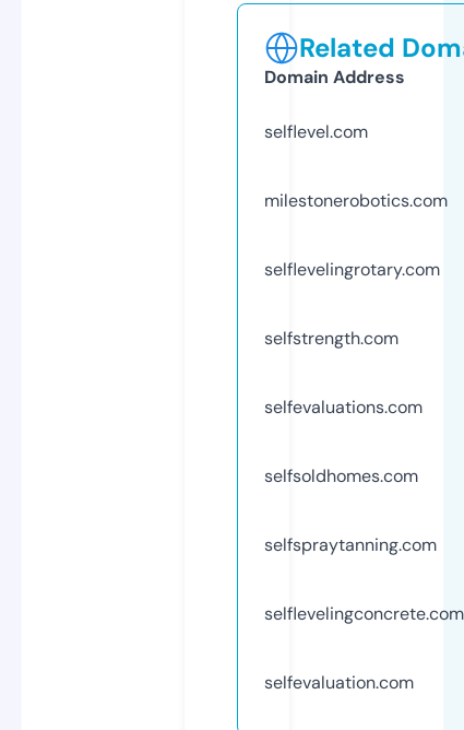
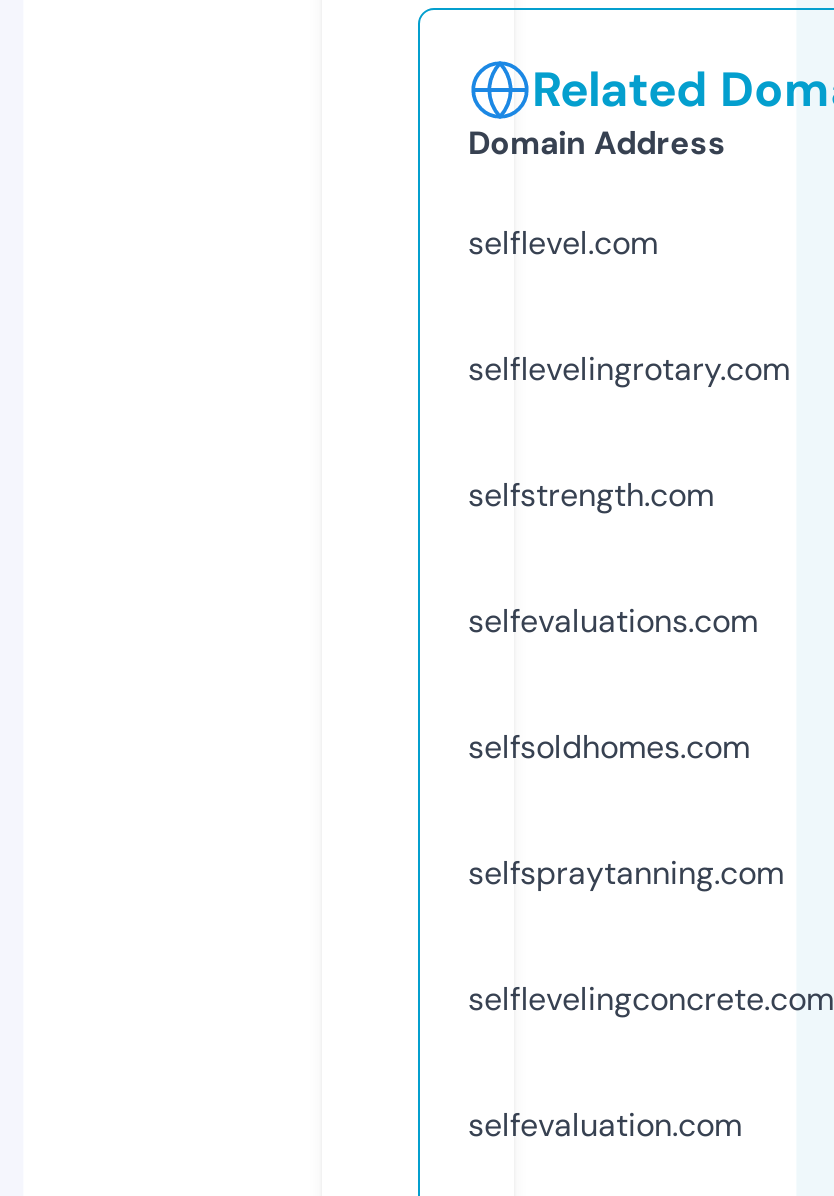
[264,189,448,212] milestonerobotics.com -> none

